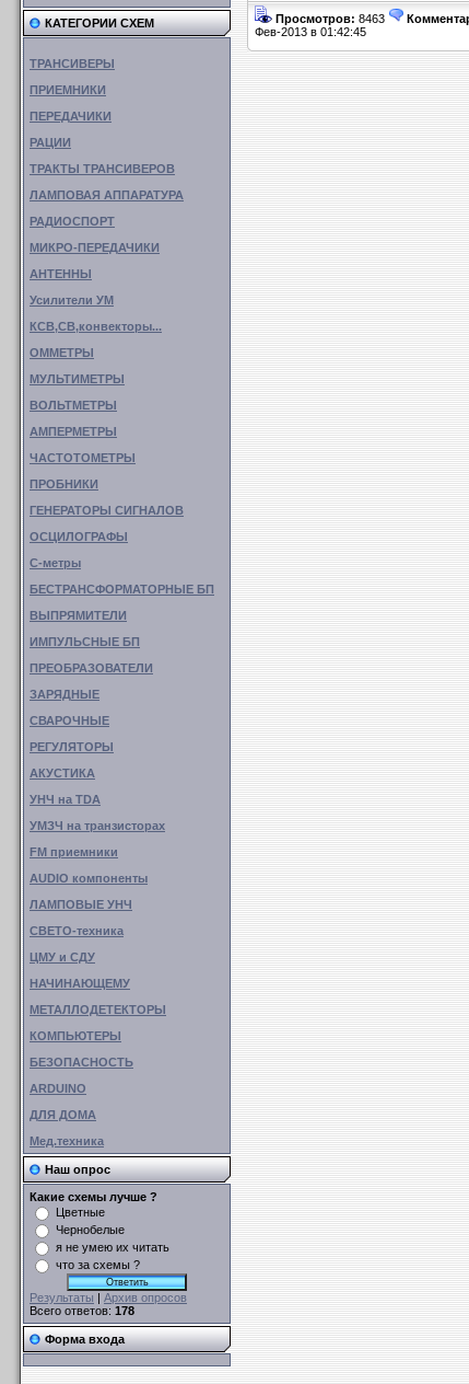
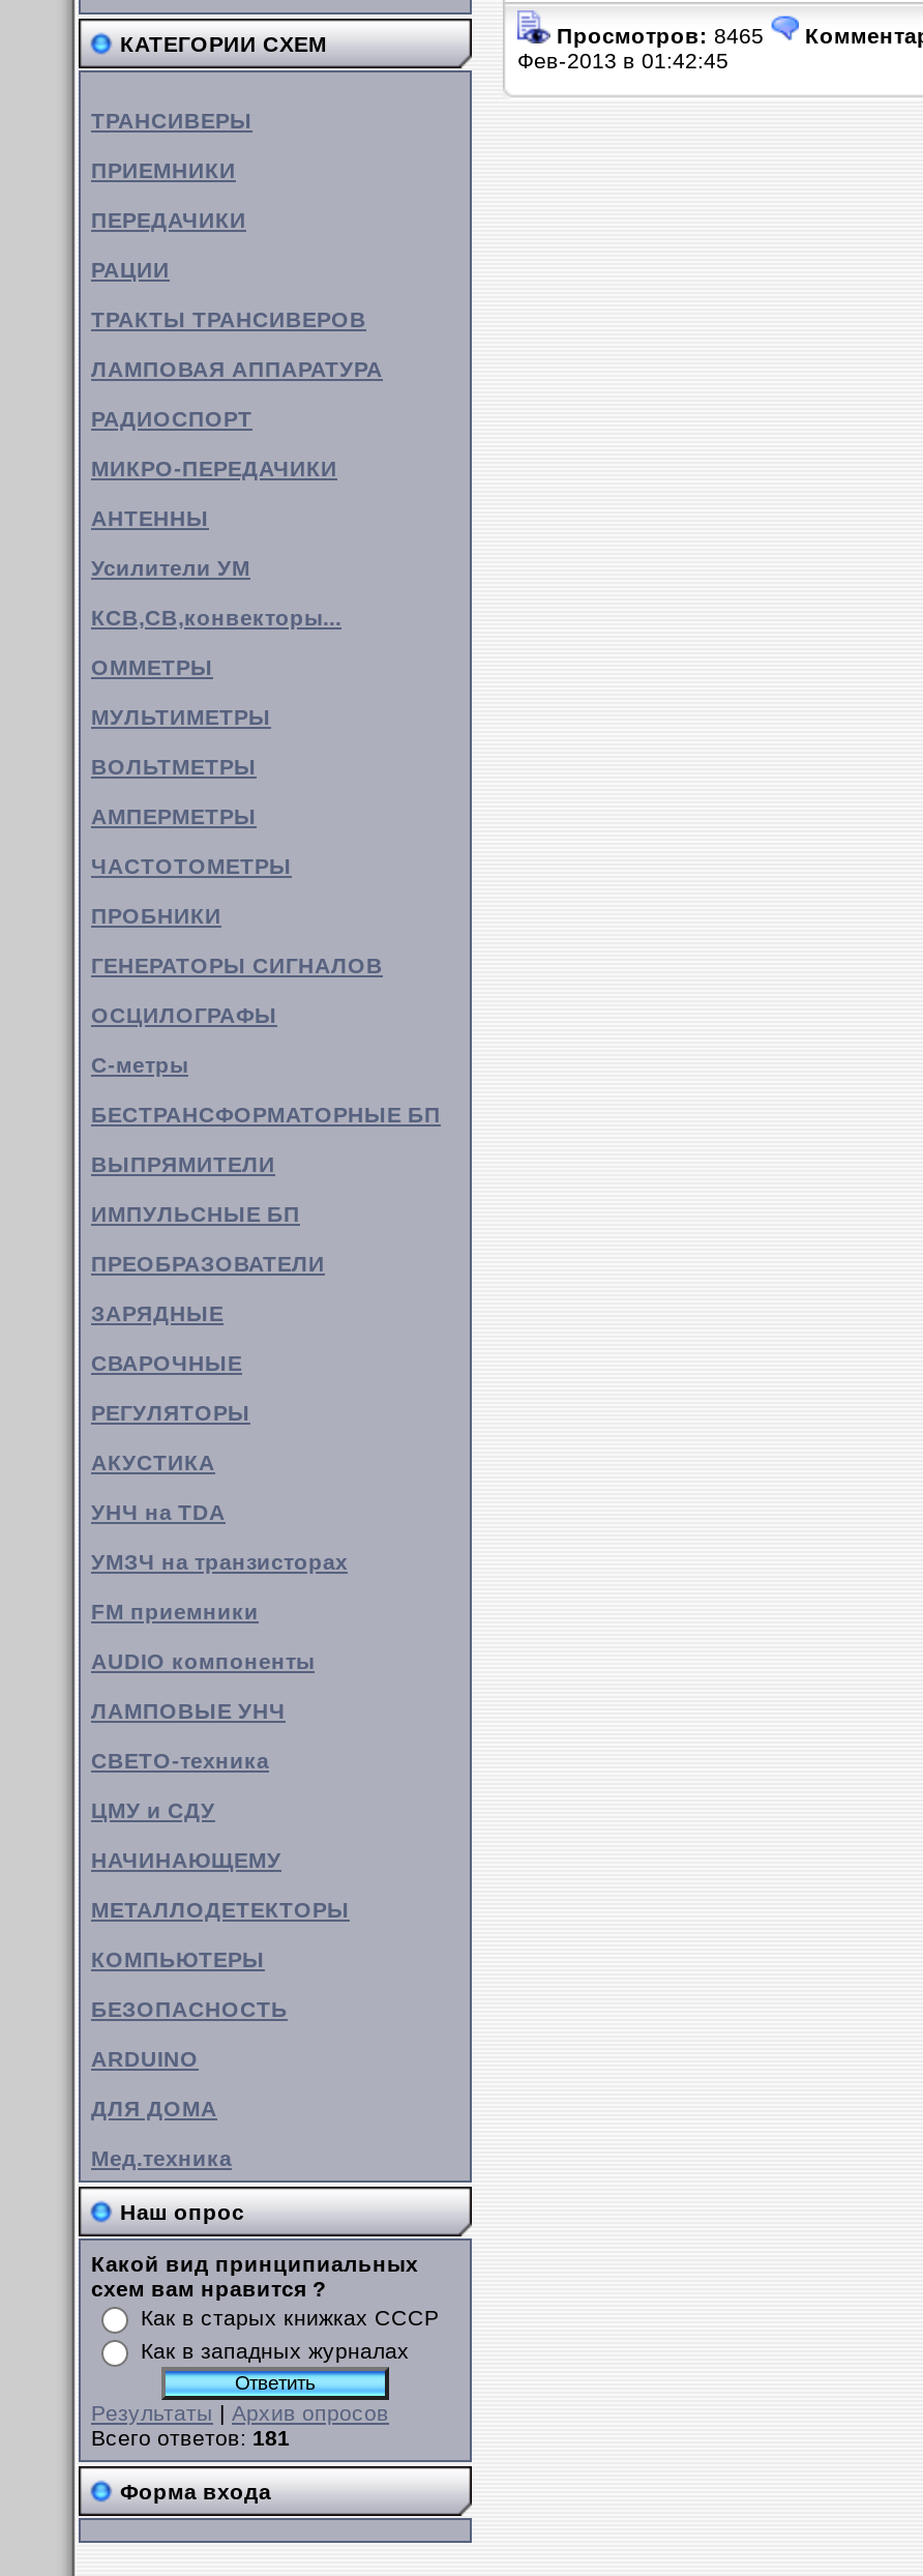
[275,12,388,26] Просмотров: 8463 -> [557,23,770,48] Просмотров: 8465
[30,1190,169,1271] Какие схемы лучше ? | Цветные | Чернобелые | я не умею их читать | что за схемы ? -> [91,2251,439,2363] Какой вид принципиальных | схем вам нравится ? | Как в старых книжках СССР | Как в западных журналах
[30,1304,134,1317] Всего ответов:178 -> [91,2425,290,2450] Всего ответов:181

